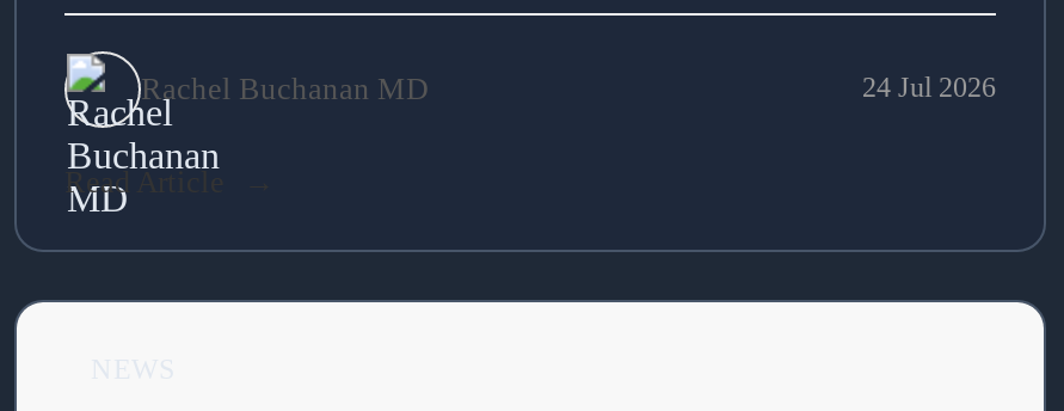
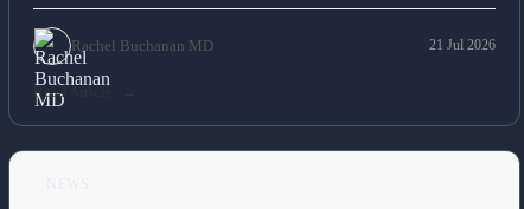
[862,71,996,104] 24 Jul 2026 -> [429,37,496,53] 21 Jul 2026

